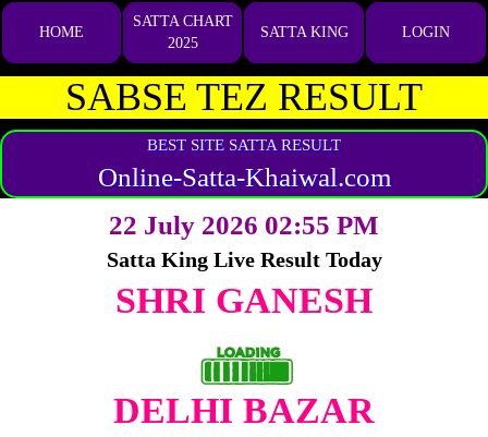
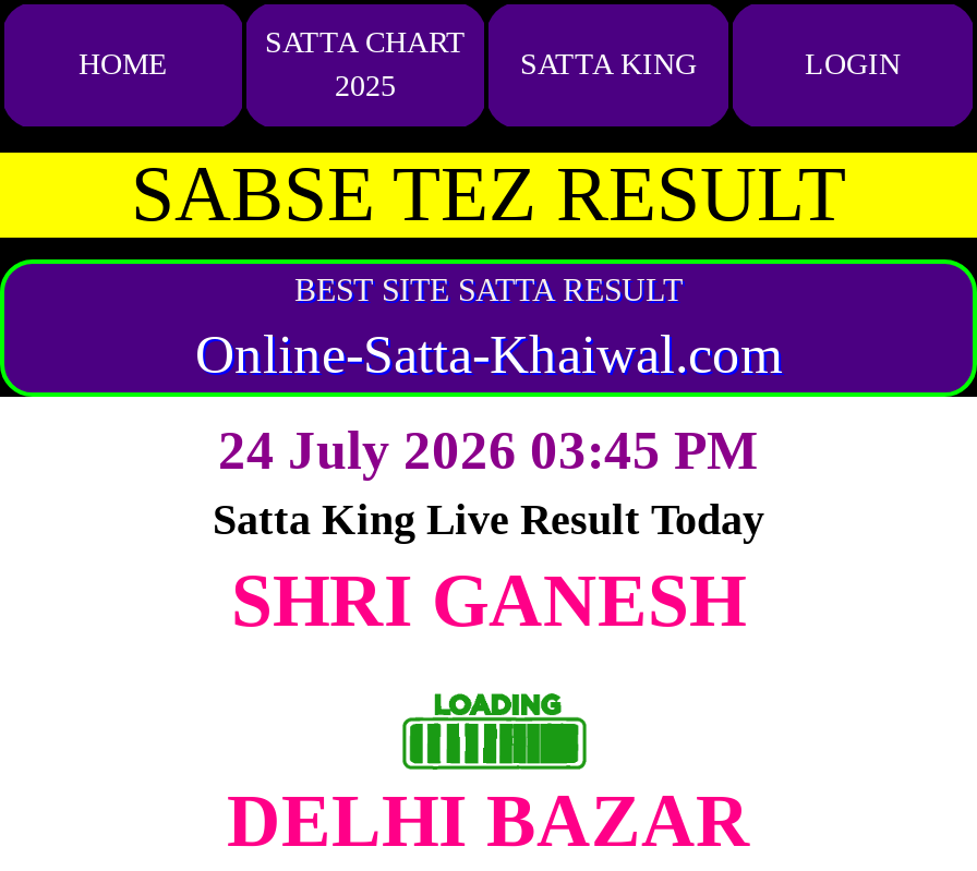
[109,210,379,240] 22 July 2026 02:55 PM -> [218,421,759,480] 24 July 2026 03:45 PM

